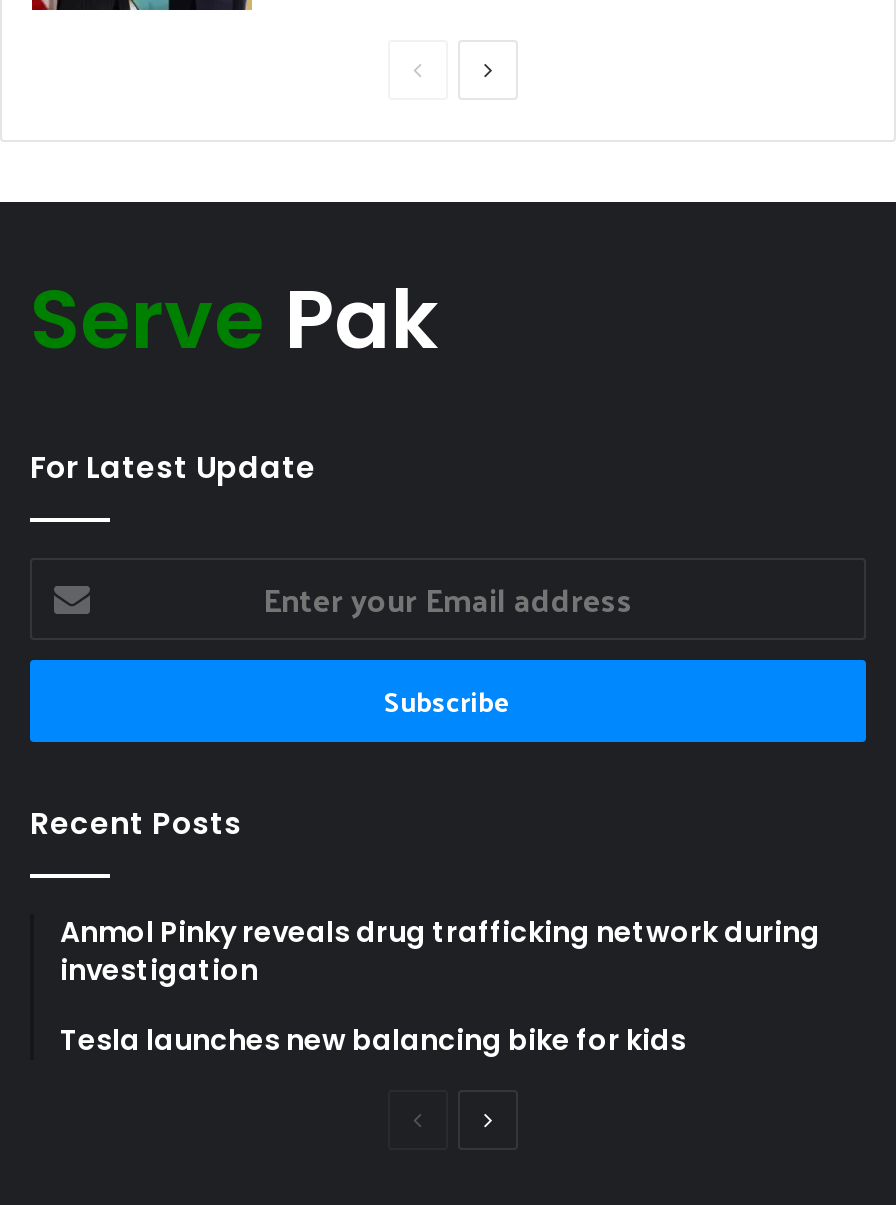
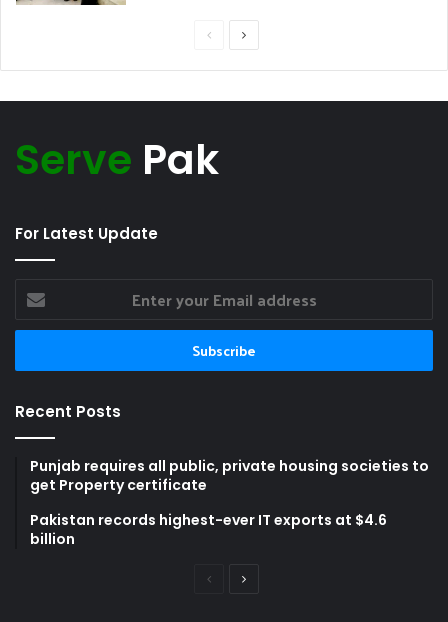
[60,911,820,989] Anmol Pinky reveals drug trafficking network during | investigation -> [30,456,429,495] Punjab requires all public, private housing societies to | get Property certificate
[60,1019,686,1059] Tesla launches new balancing bike for kids -> [30,510,387,549] Pakistan records highest-ever IT exports at $4.6 | billion

